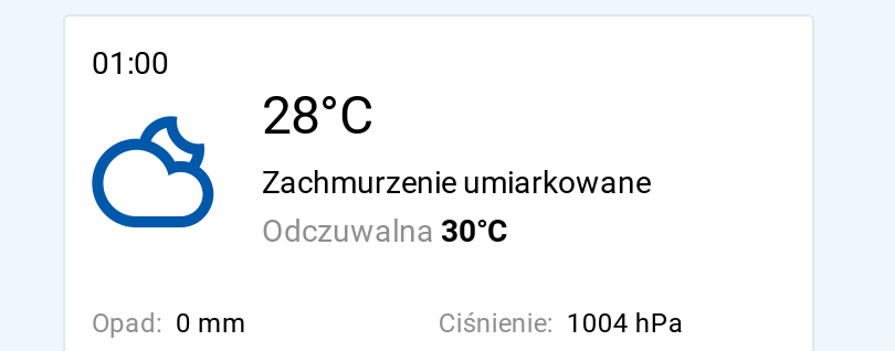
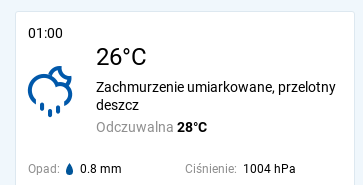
[89,85,375,231] [image] | 28°C -> [27,43,147,118] [image] | 26°C
[262,164,651,200] Zachmurzenie umiarkowane -> [96,79,336,113] Zachmurzenie umiarkowane, przelotny | deszcz
[262,213,507,248] Odczuwalna 30°C -> [96,119,207,135] Odczuwalna 28°C
[92,308,246,339] Opad: 0 mm -> [28,162,122,176] Opad: | 0.8 mm

